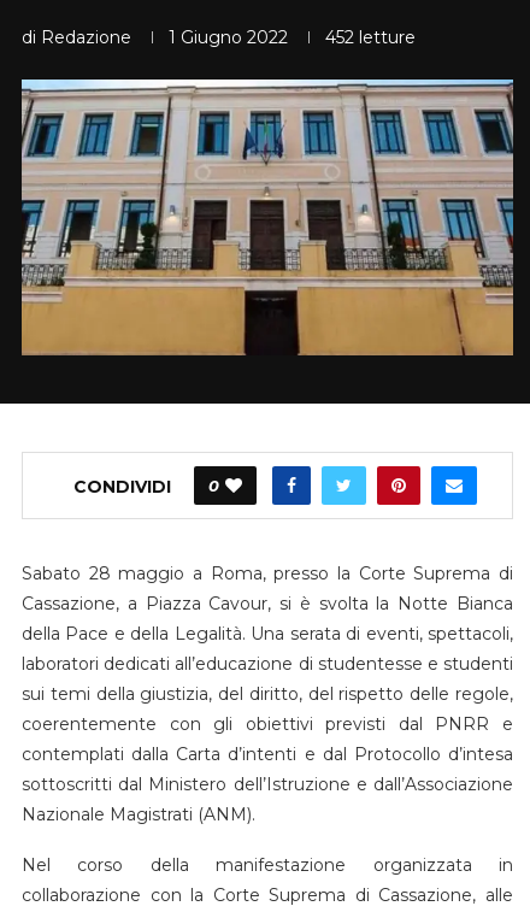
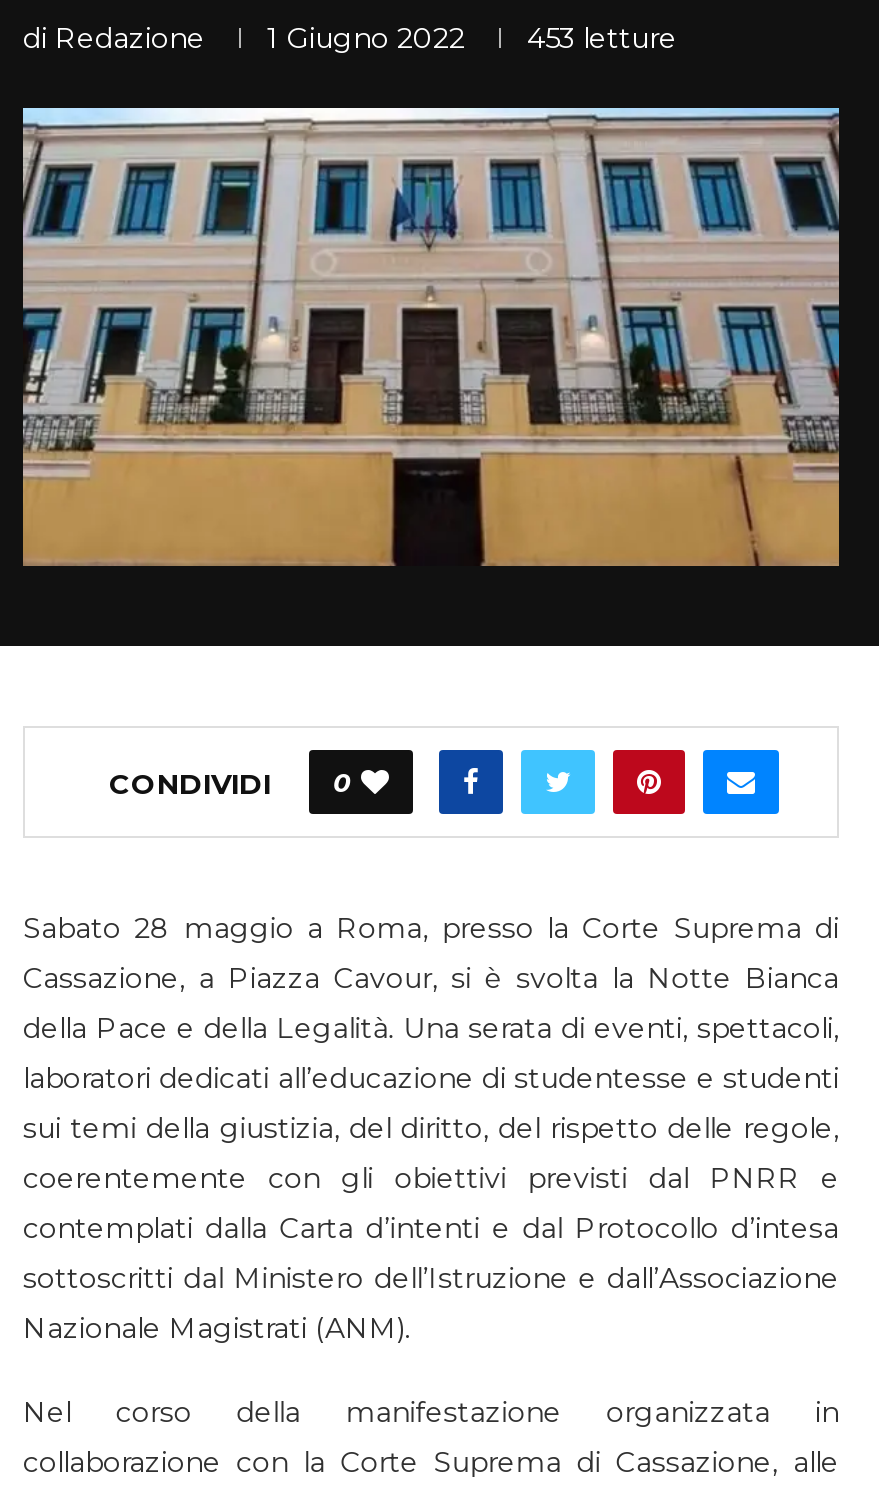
[22,27,416,48] di Redazione 1 Giugno 2022 452 letture -> [23,20,677,56] di Redazione 1 Giugno 2022 453 letture

